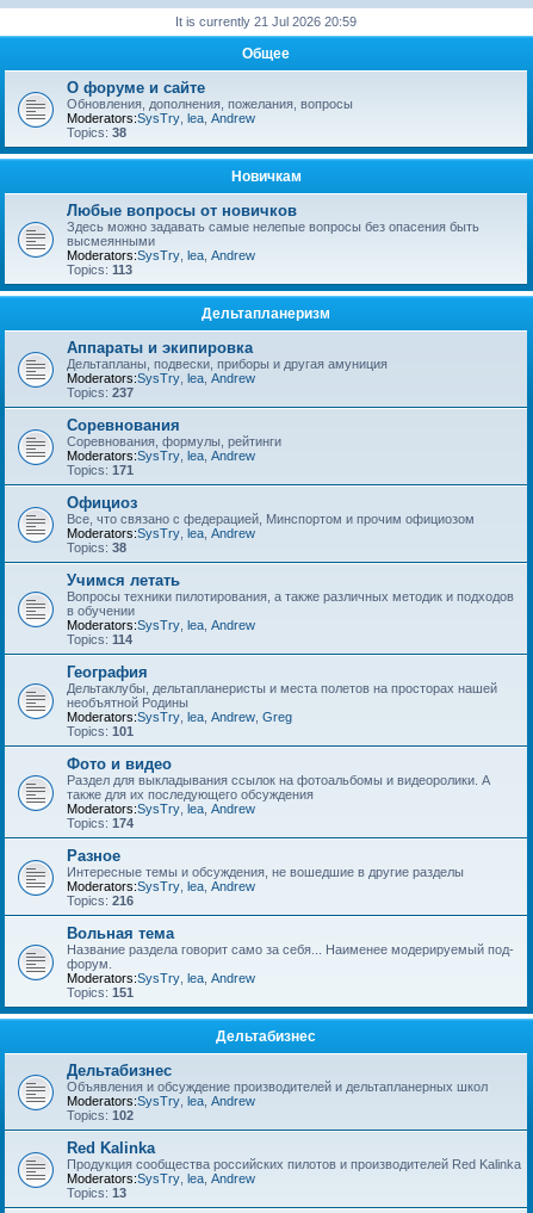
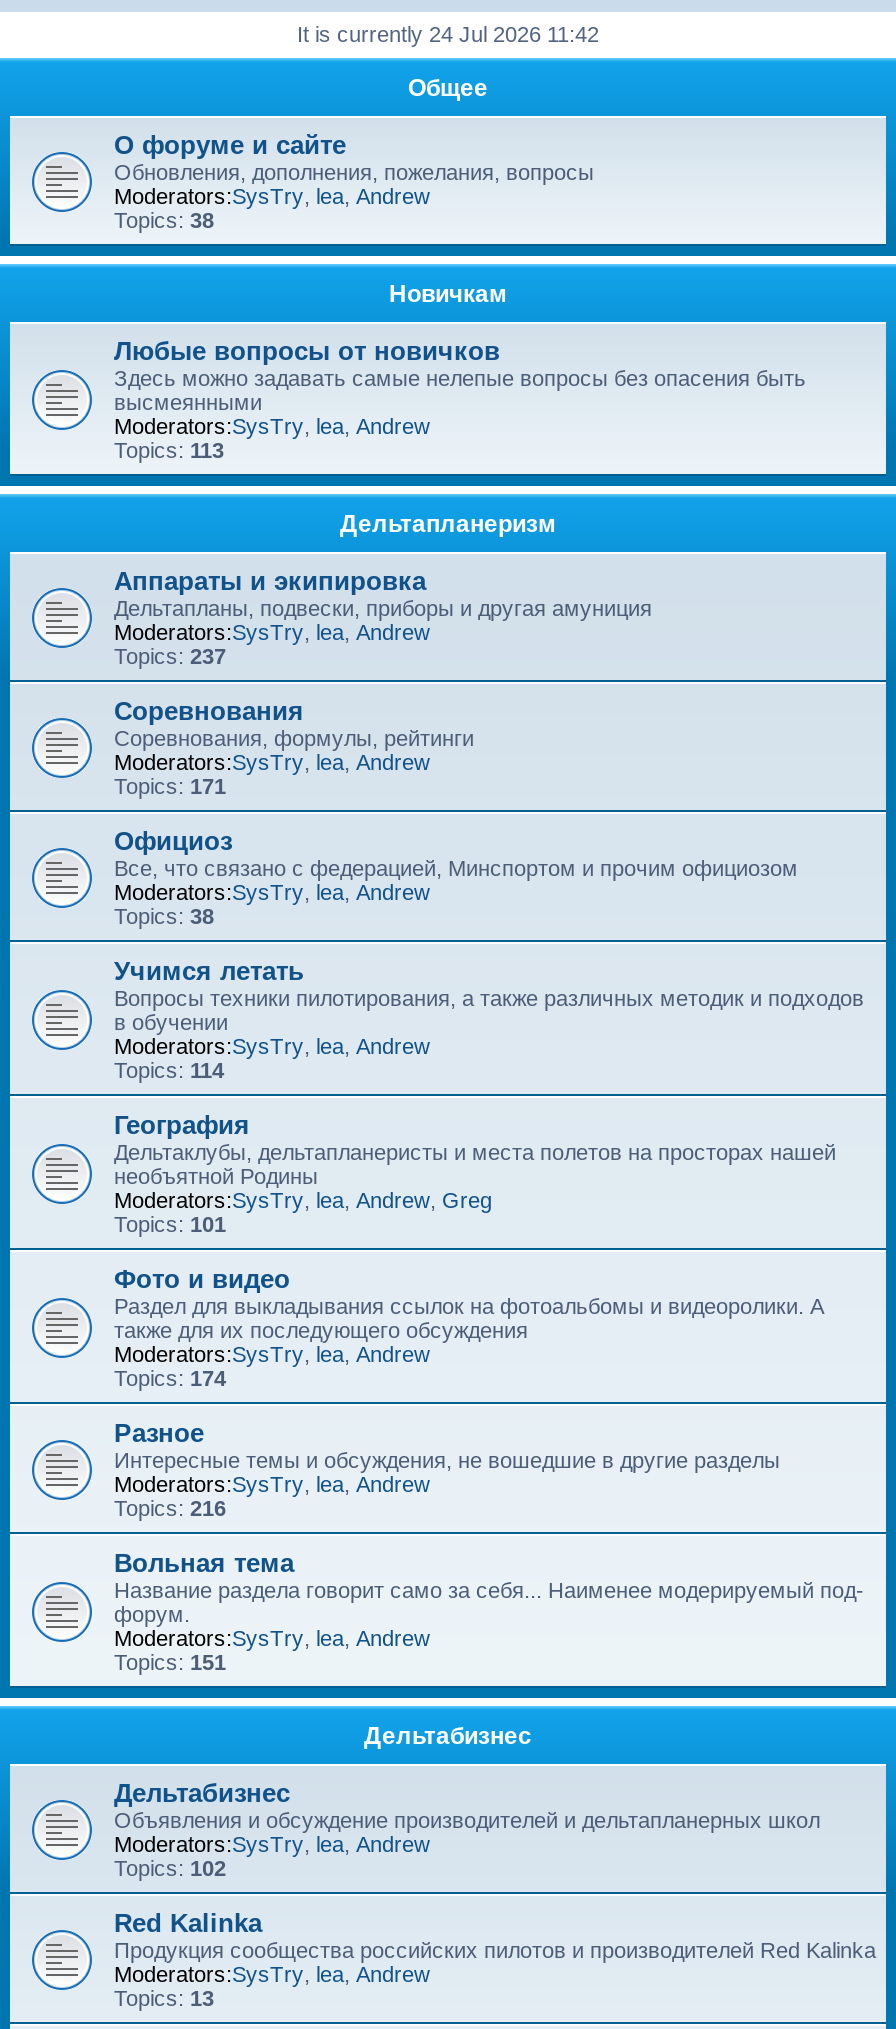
[175,14,357,29] It is currently 21 Jul 2026 20:59 -> [297,22,599,46] It is currently 24 Jul 2026 11:42

